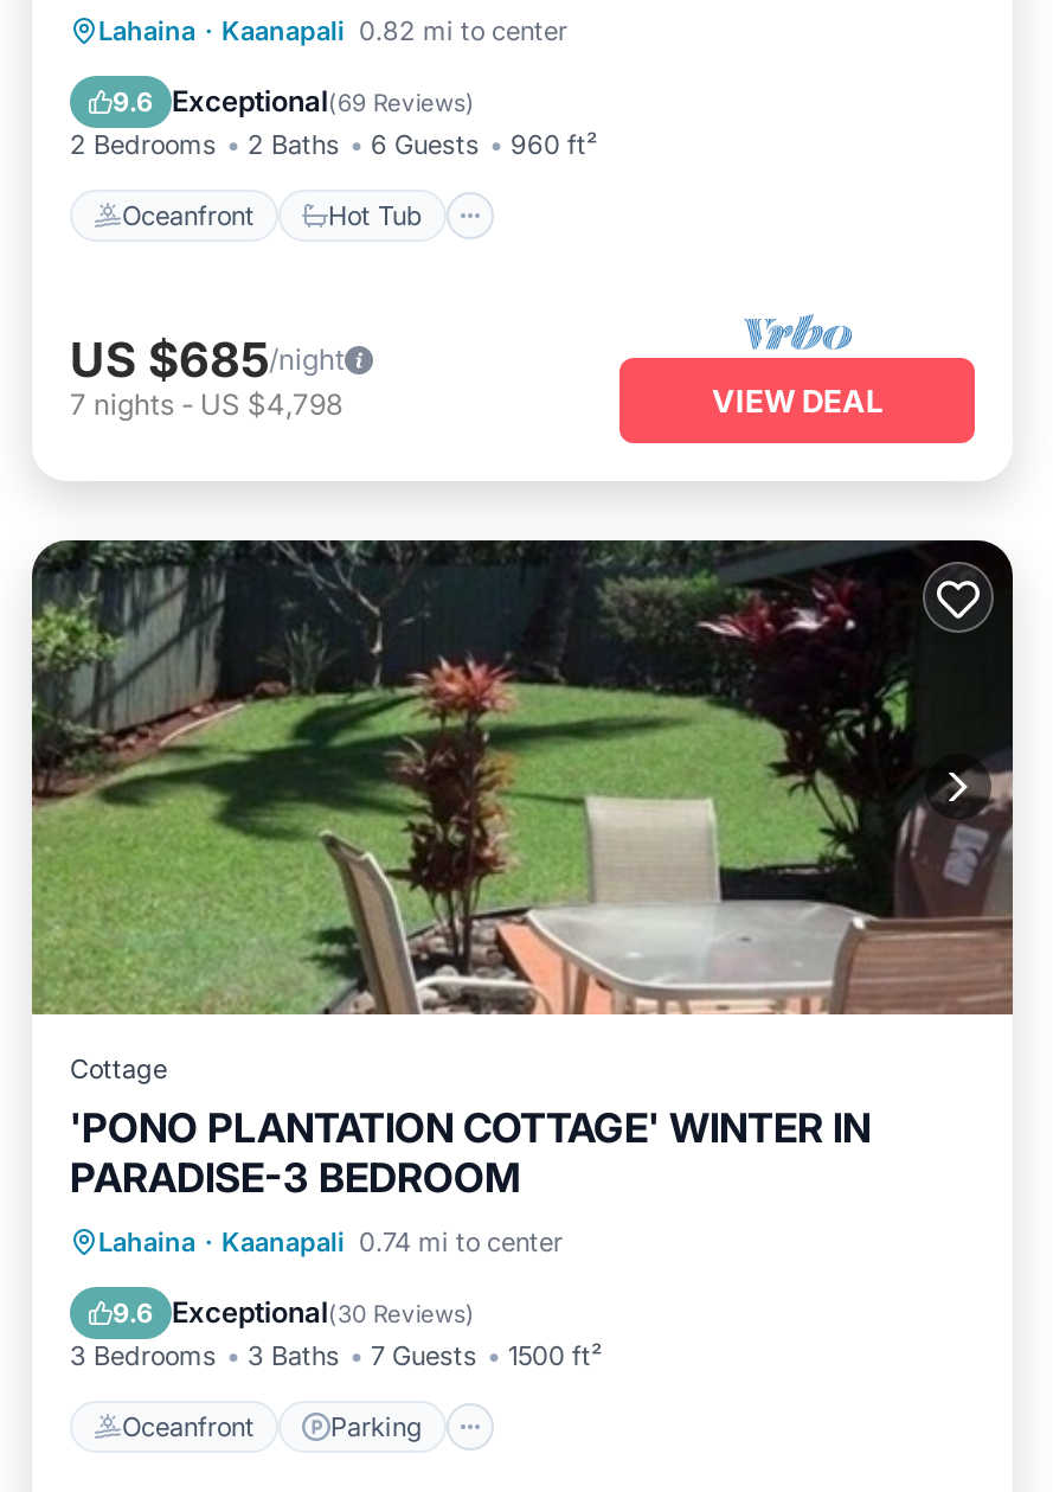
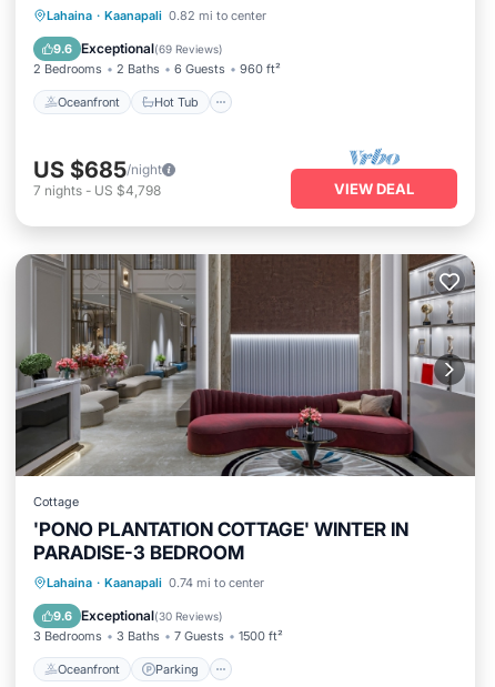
[30,538,1015,1017] [image] -> [14,253,476,477] [image]

